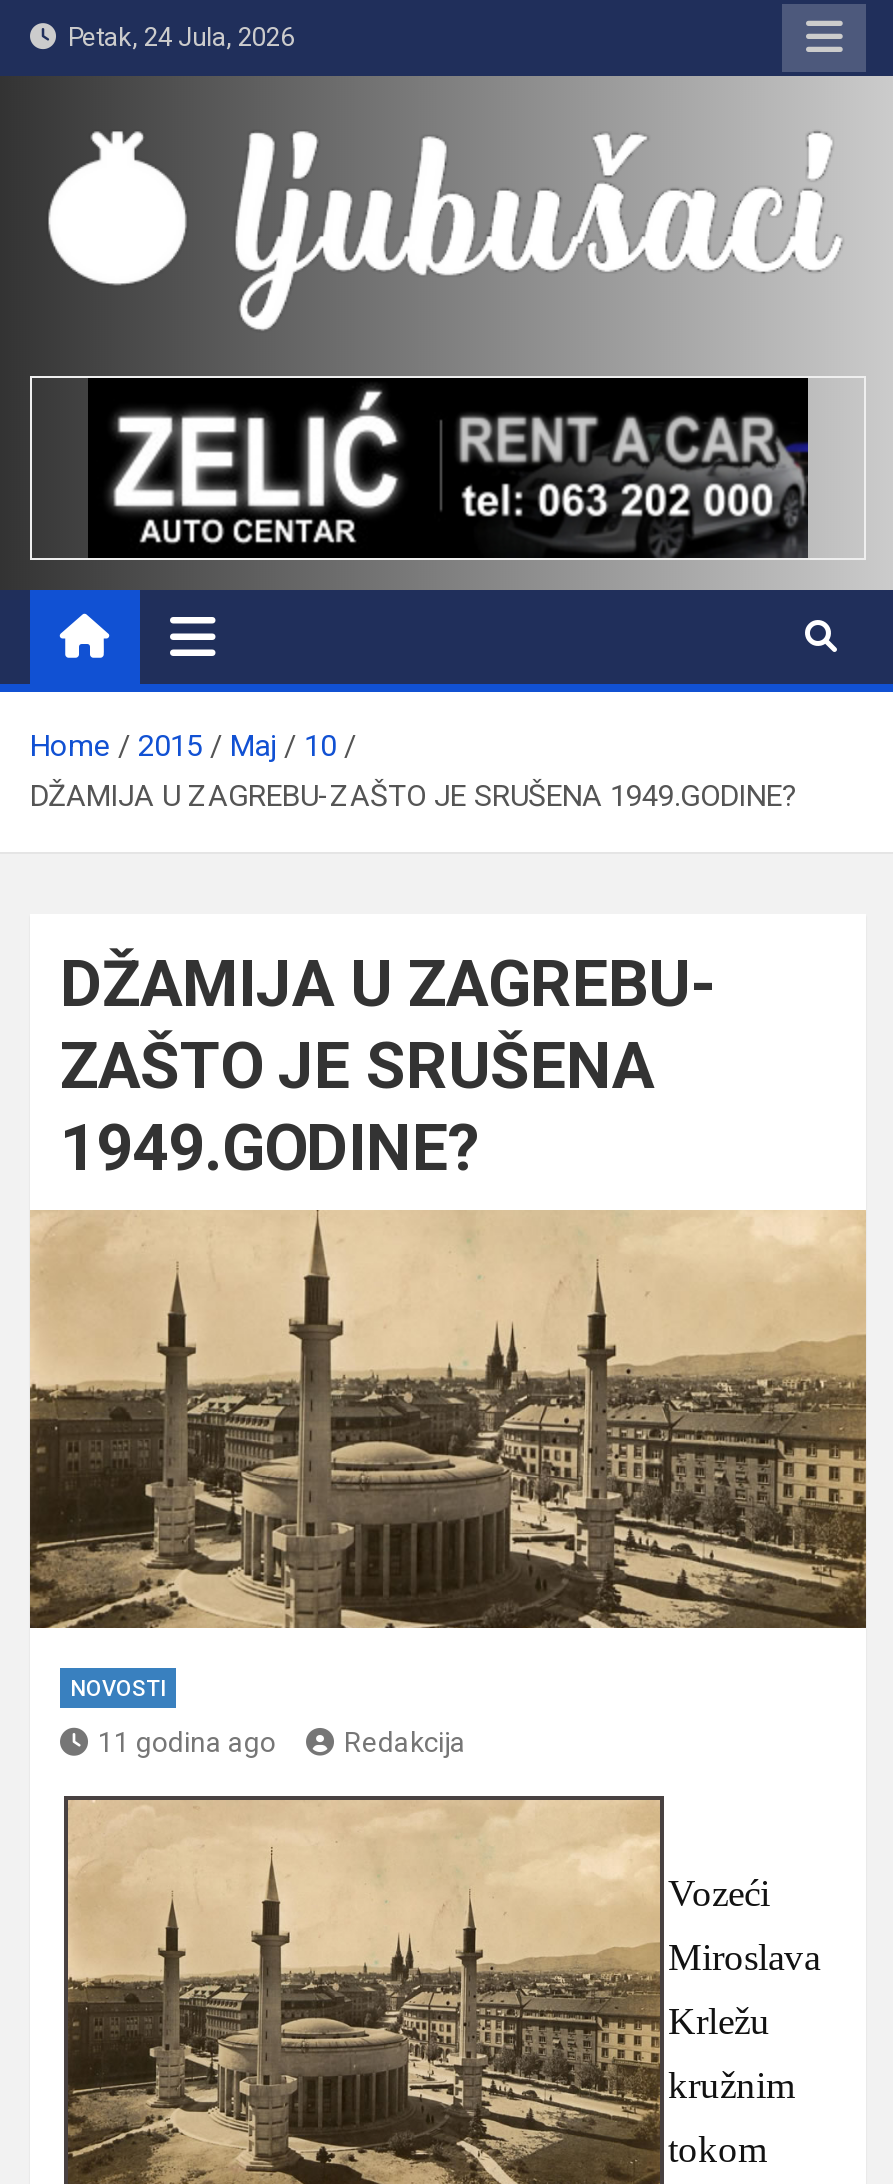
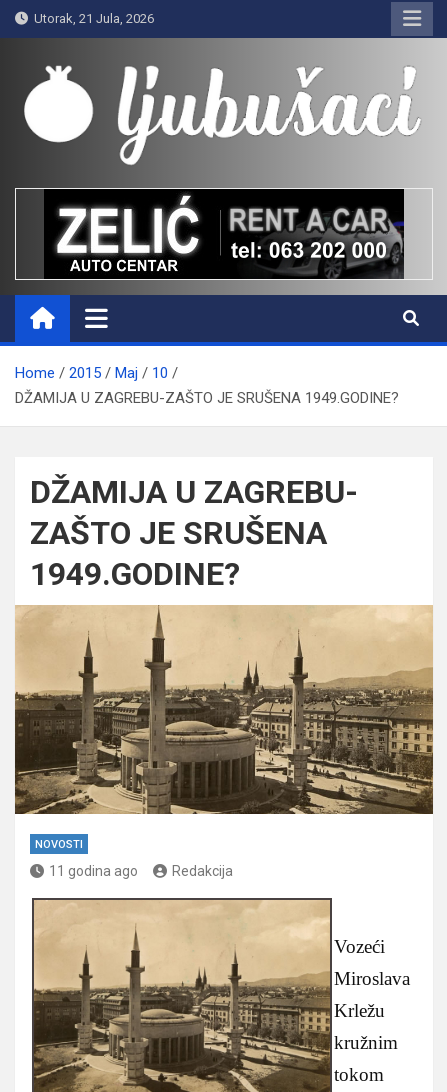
[56,22,294,52] Petak, 24 Jula, 2026 -> [28,11,154,26] Utorak, 21 Jula, 2026

